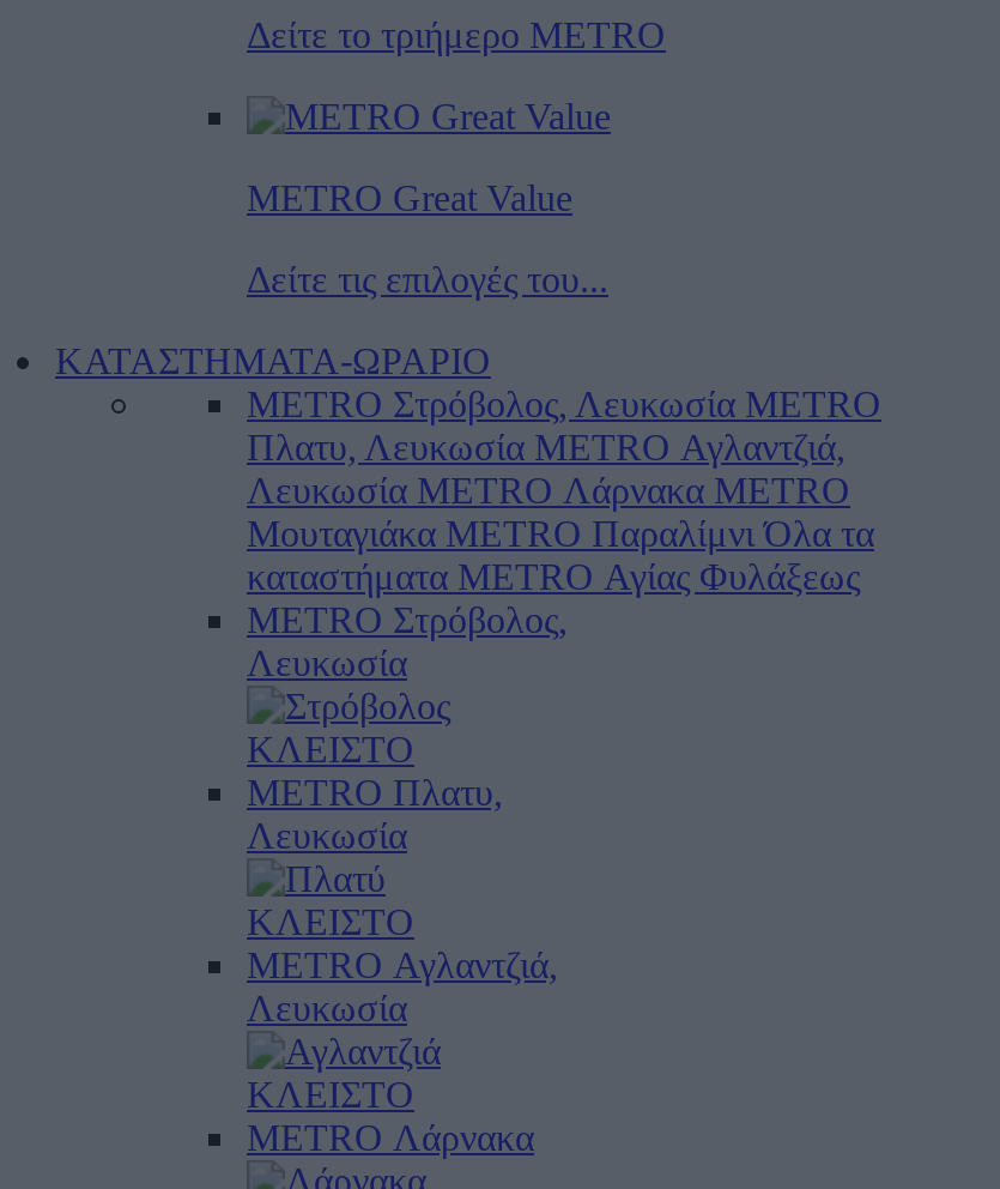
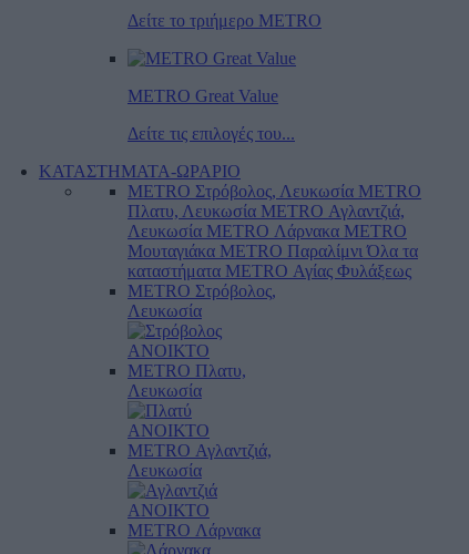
[247,729,414,769] ΚΛΕΙΣΤΟ -> [128,341,210,360] ΑΝΟΙΚΤΟ
[247,901,414,942] ΚΛΕΙΣΤΟ -> [128,421,210,440] ΑΝΟΙΚΤΟ
[247,1074,414,1115] ΚΛΕΙΣΤΟ -> [128,501,210,520] ΑΝΟΙΚΤΟ

